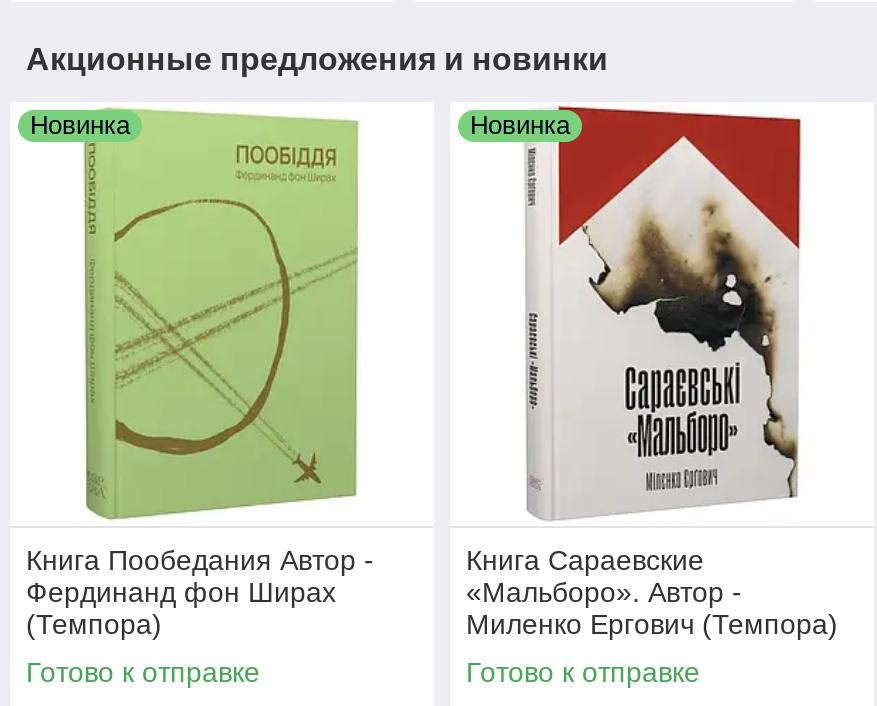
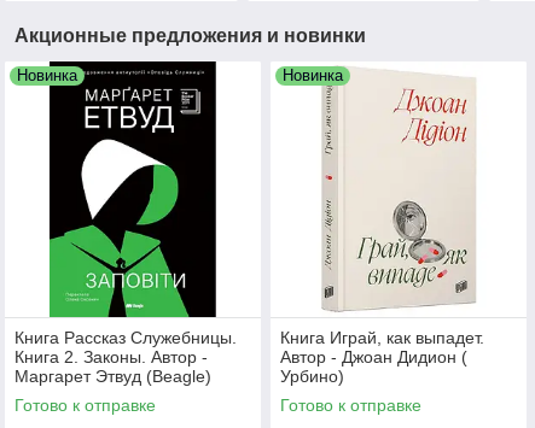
[26,102,374,640] [image] | Книга Пообедания Автор - | Фердинанд фон Ширах | (Темпора) -> [14,60,237,386] [image] | Книга Рассказ Служебницы. | Книга 2. Законы. Автор - | Маргарет Этвуд (Beagle)
[466,106,838,640] [image] | Книга Сараевские | «Мальборо». Автор - | Миленко Ергович (Темпора) -> [280,65,484,386] [image] | Книга Играй, как выпадет. | Автор - Джоан Дидион ( | Урбино)

